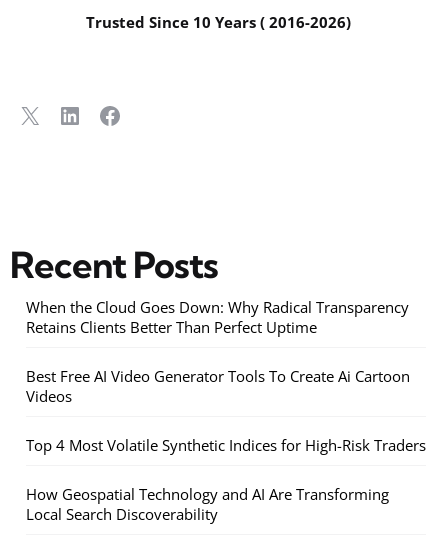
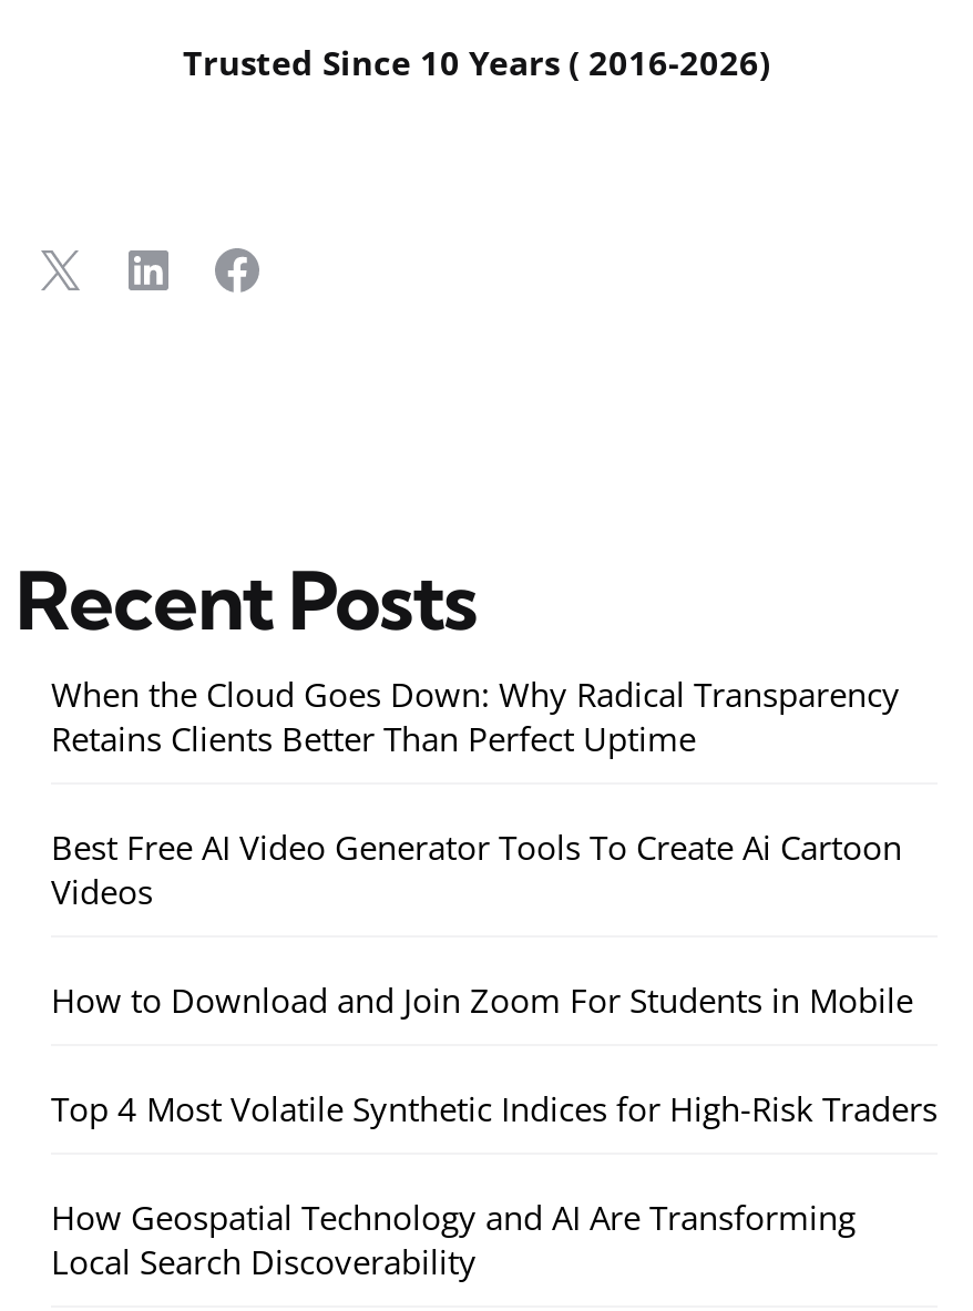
none -> [51,978,913,1022] How to Download and Join Zoom For Students in Mobile

